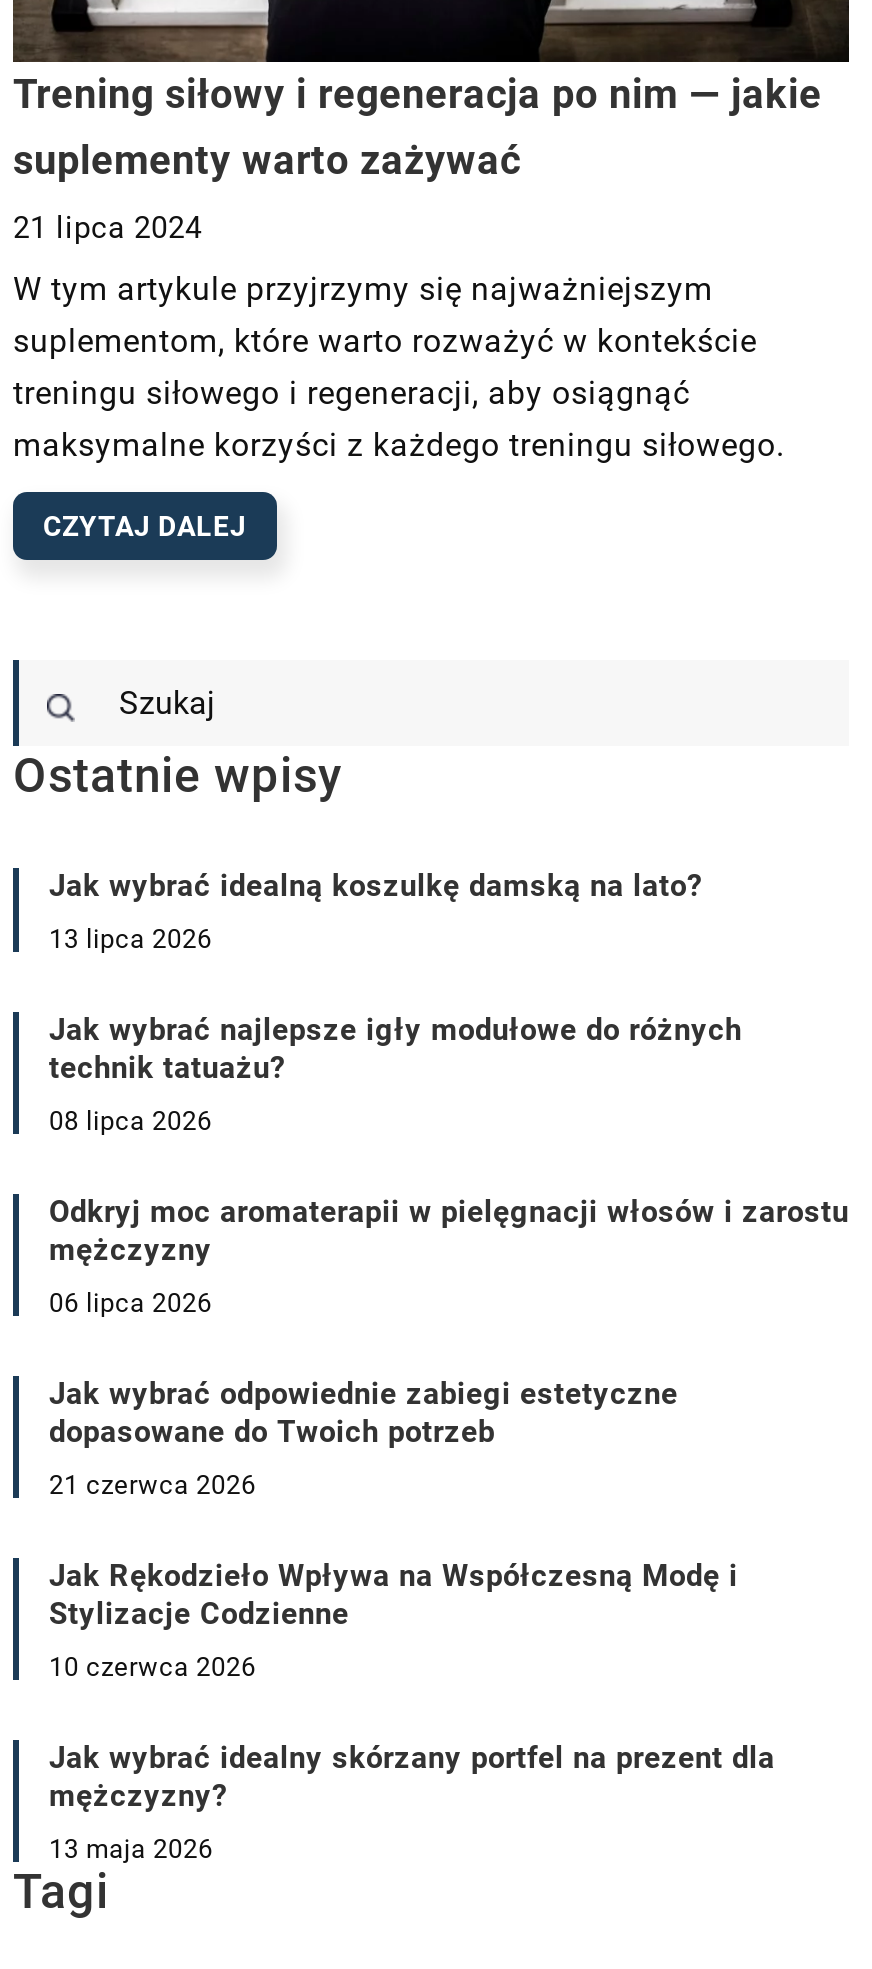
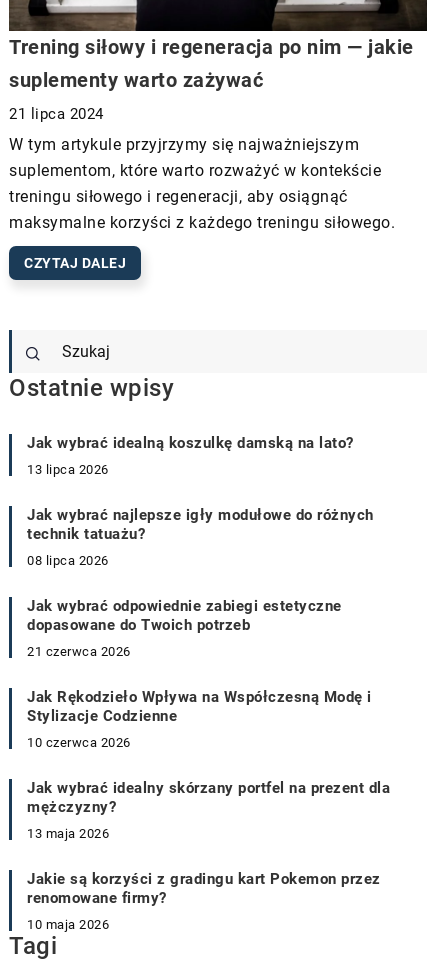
[49,1193,849,1317] Odkryj moc aromaterapii w pielęgnacji włosów i zarostu | mężczyzny | 06 lipca 2026 -> none
moved [49,1375,775,1863] -> [27,597,390,841]: Jak wybrać odpowiednie zabiegi estetyczne | dopasowane do Twoich potrzeb | 21 czerwca 2026 | ... | mężczyzny? | 13 maja 2026
none -> [27,870,380,932] Jakie są korzyści z gradingu kart Pokemon przez | renomowane firmy? | 10 maja 2026

